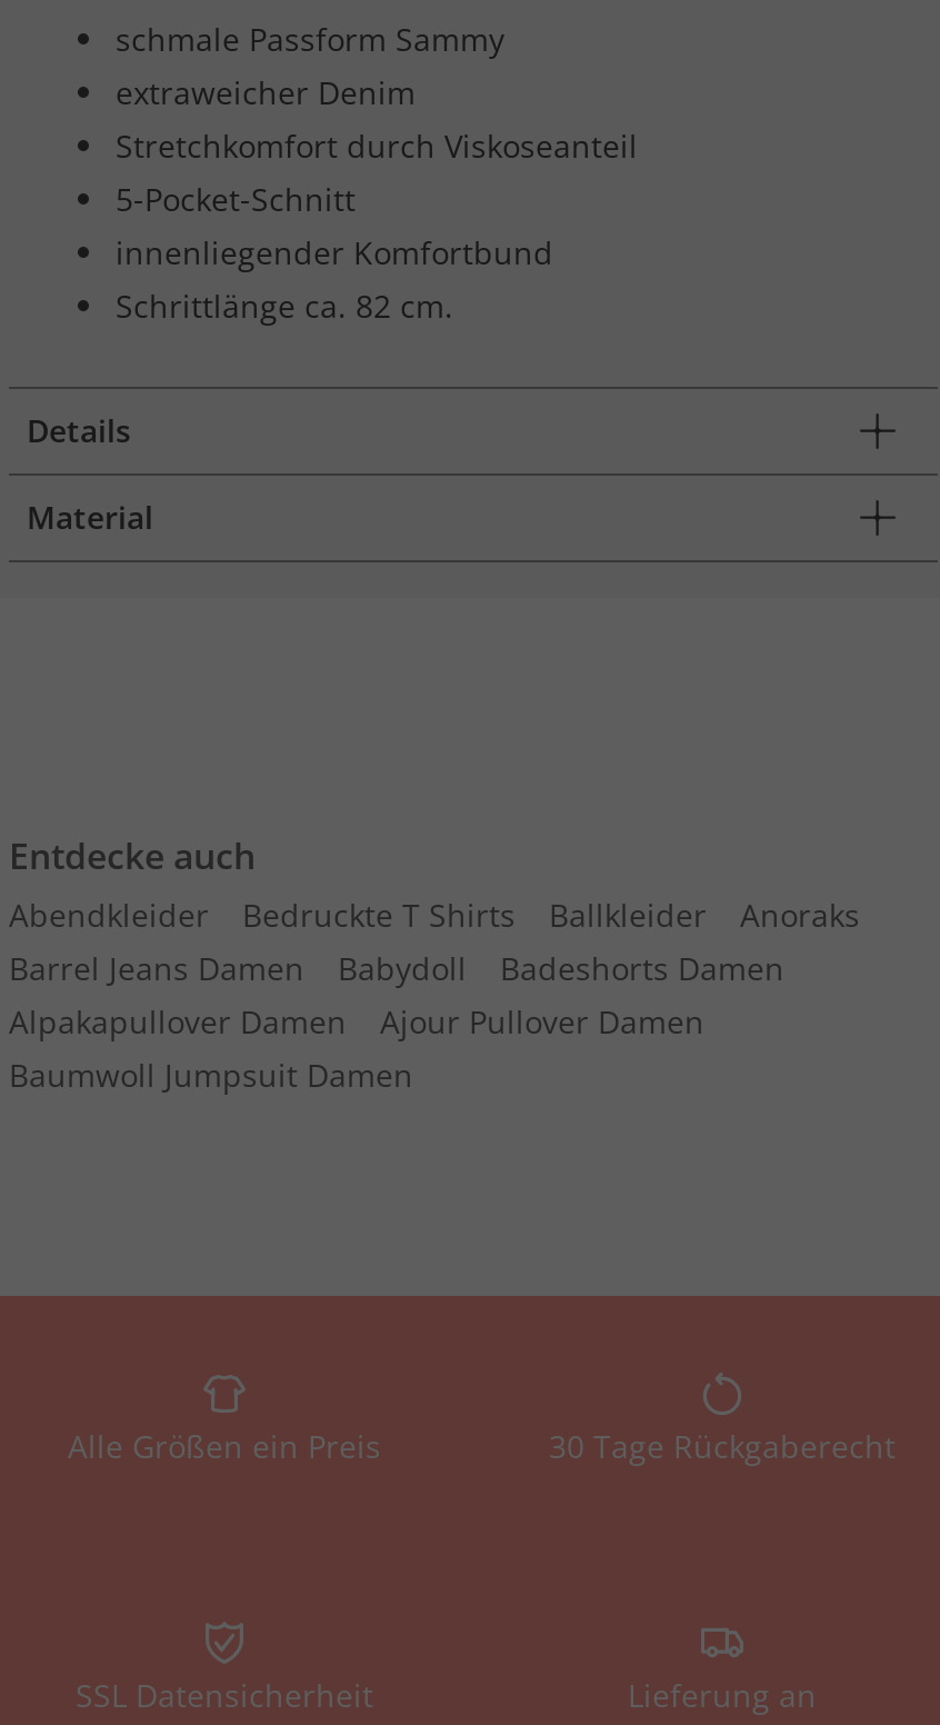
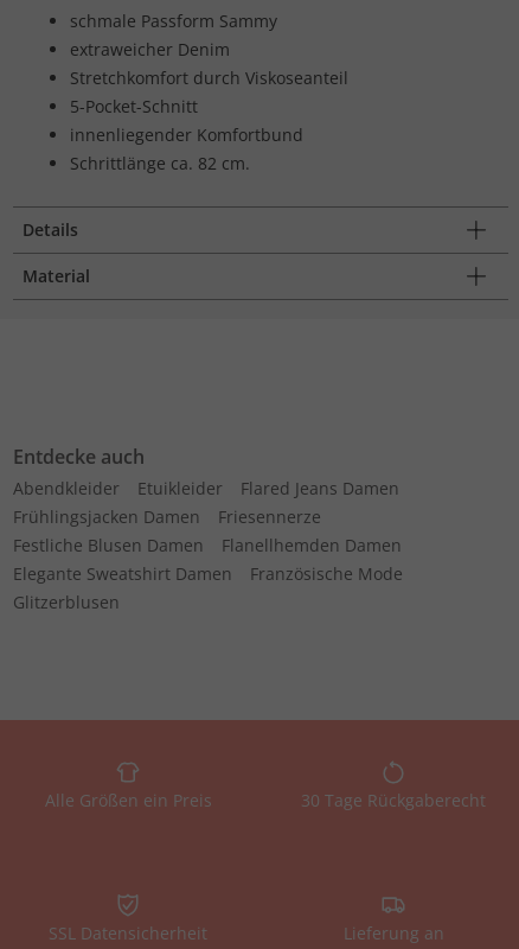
[9,894,860,1096] Bedruckte T Shirts | Ballkleider | Anoraks | Barrel Jeans Damen | Babydoll | Badeshorts Damen | Alpakapullover Damen | Ajour Pullover Damen | Baumwoll Jumpsuit Damen -> [13,477,403,613] Etuikleider | Flared Jeans Damen | Frühlingsjacken Damen | Friesennerze | Festliche Blusen Damen | Flanellhemden Damen | Elegante Sweatshirt Damen | Französische Mode | Glitzerblusen

